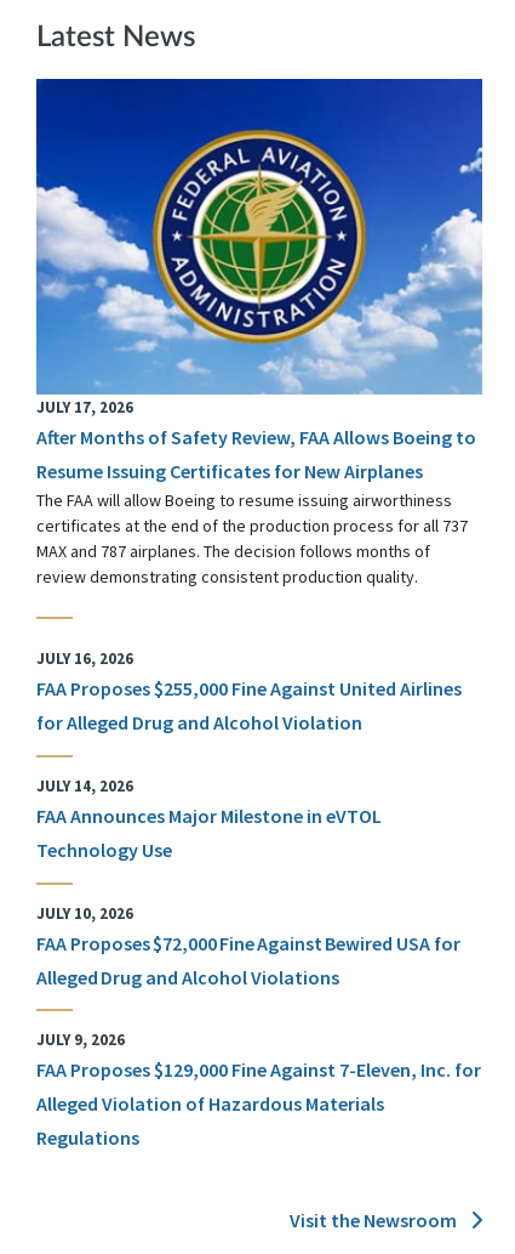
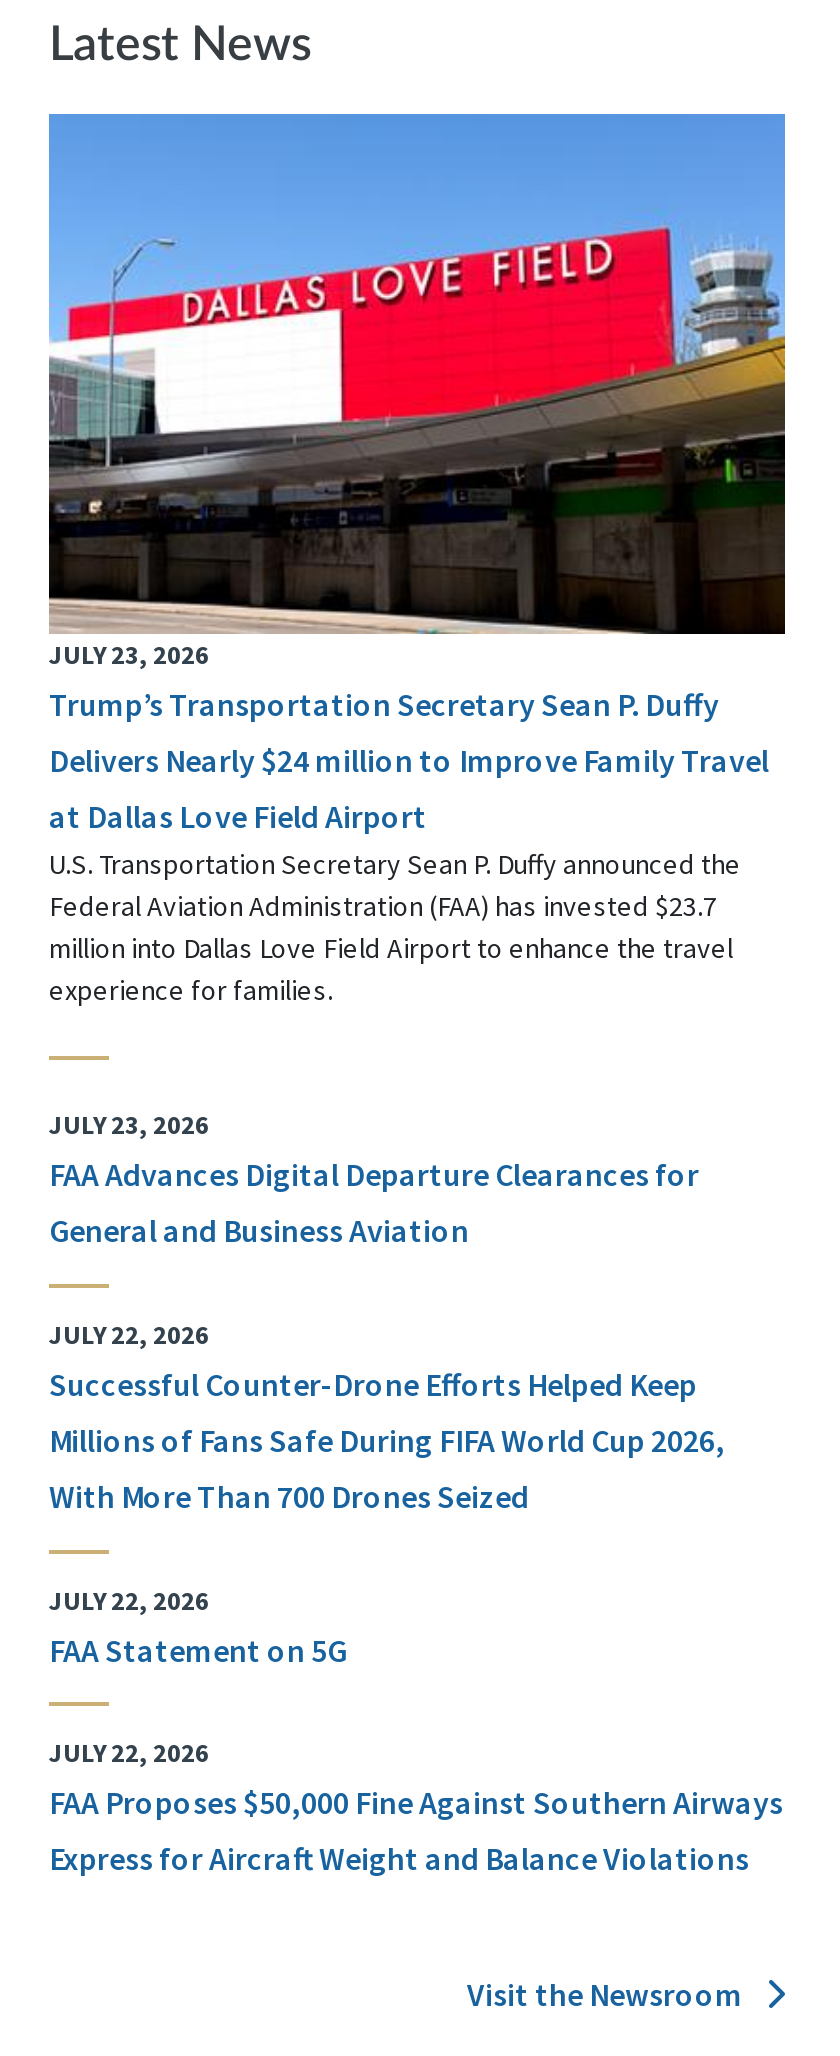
[35,78,483,587] [image] | JULY 17, 2026 | After Months of Safety Review, FAA Allows Boeing to | Resume Issuing Certificates for New Airplanes | The FAA will allow Boeing to resume issuing airworthiness | certificates at the end of the production process for all 737 | MAX and 787 airplanes. The decision follows months of | review demonstrating consistent production quality. -> [47,112,787,1007] [image] | JULY 23, 2026 | Trump’s Transportation Secretary Sean P. Duffy | Delivers Nearly $24 million to Improve Family Travel | at Dallas Love Field Airport | U.S. Transportation Secretary Sean P. Duffy announced the | Federal Aviation Administration (FAA) has invested $23.7 | million into Dallas Love Field Airport to enhance the travel | experience for families.
[36,649,462,735] JULY 16, 2026 | FAA Proposes $255,000 Fine Against United Airlines | for Alleged Drug and Alcohol Violation -> [49,1109,699,1251] JULY 23, 2026 | FAA Advances Digital Departure Clearances for | General and Business Aviation
[36,776,382,862] JULY 14, 2026 | FAA Announces Major Milestone in eVTOL | Technology Use -> [49,1318,725,1516] JULY 22, 2026 | Successful Counter-Drone Efforts Helped Keep | Millions of Fans Safe During FIFA World Cup 2026, | With More Than 700 Drones Seized
[36,903,460,989] JULY 10, 2026 | FAA Proposes $72,000 Fine Against Bewired USA for | Alleged Drug and Alcohol Violations -> [49,1583,347,1669] JULY 22, 2026 | FAA Statement on 5G
[36,1030,481,1150] JULY 9, 2026 | FAA Proposes $129,000 Fine Against 7-Eleven, Inc. for | Alleged Violation of Hazardous Materials | Regulations -> [49,1736,783,1878] JULY 22, 2026 | FAA Proposes $50,000 Fine Against Southern Airways | Express for Aircraft Weight and Balance Violations

